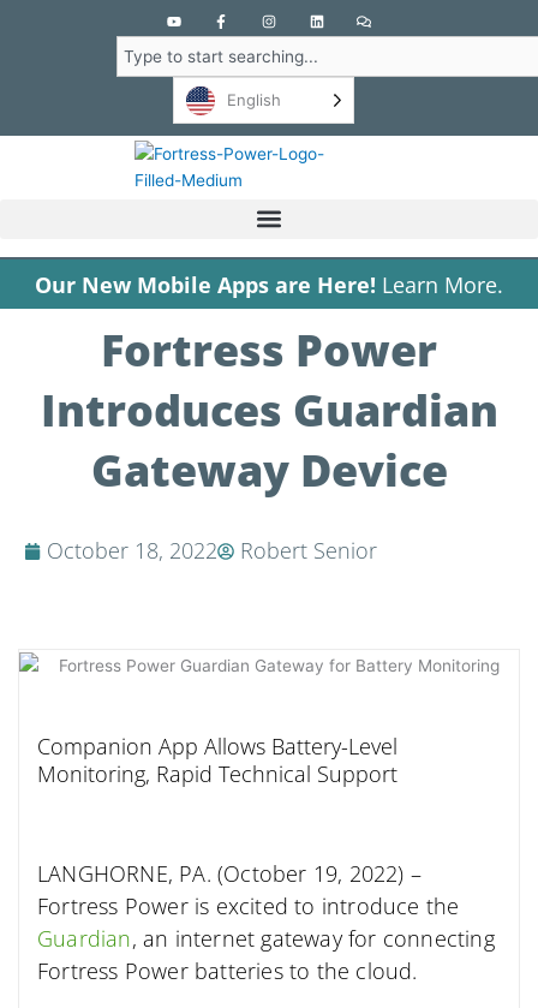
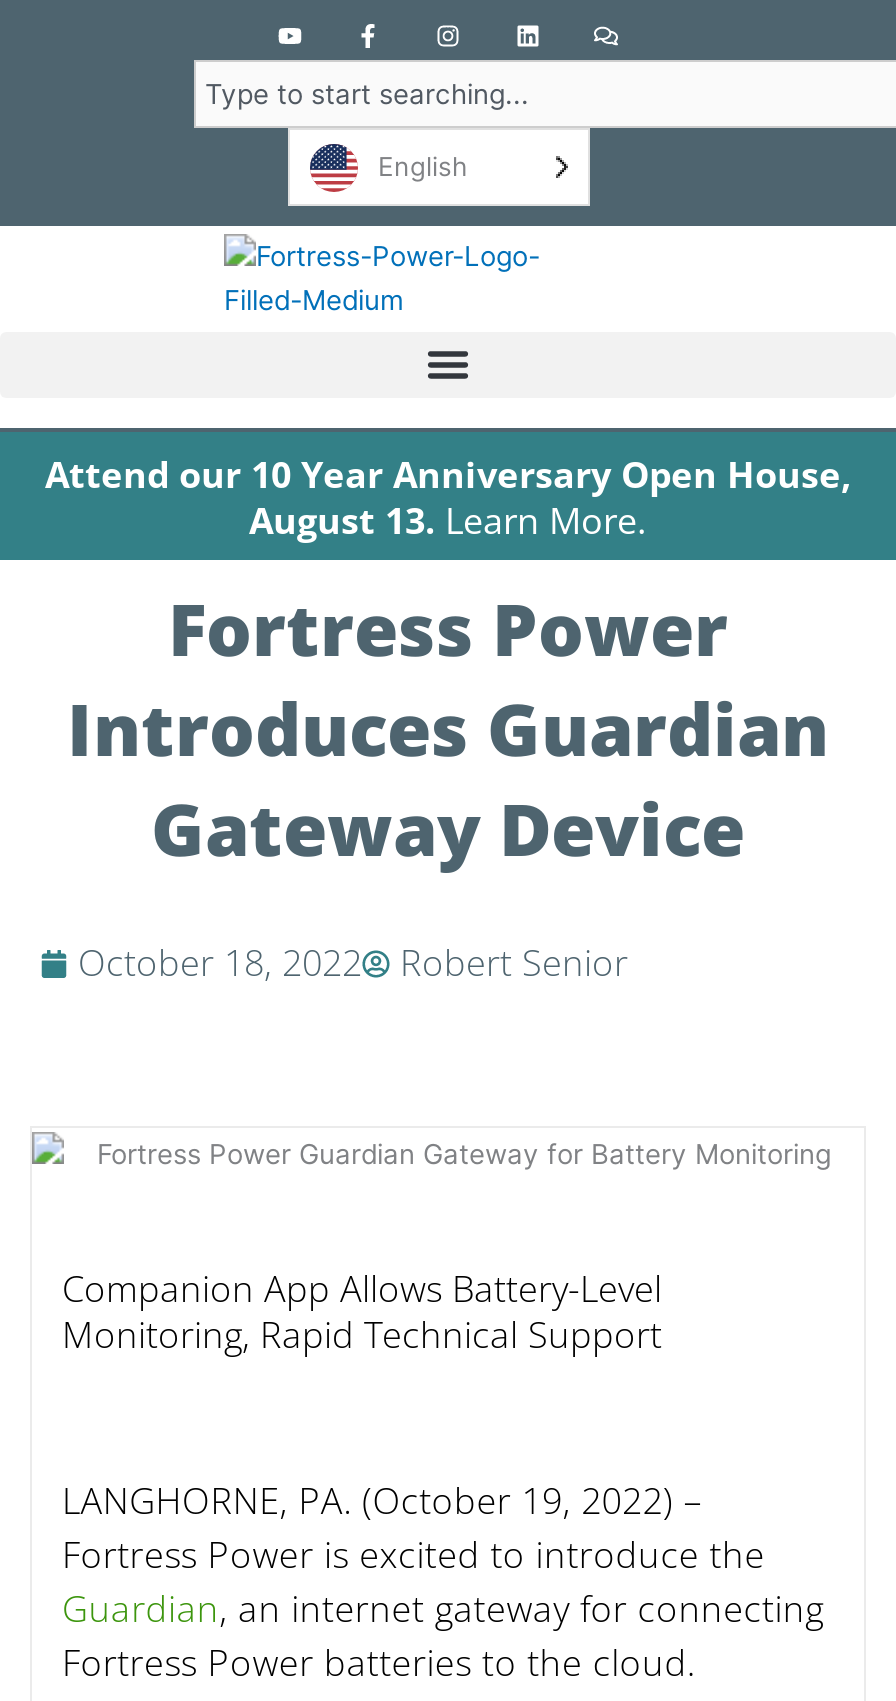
[35,270,503,299] Our New Mobile Apps are Here! Learn More. -> [45,449,851,543] Attend our 10 Year Anniversary Open House, | August 13. Learn More.

